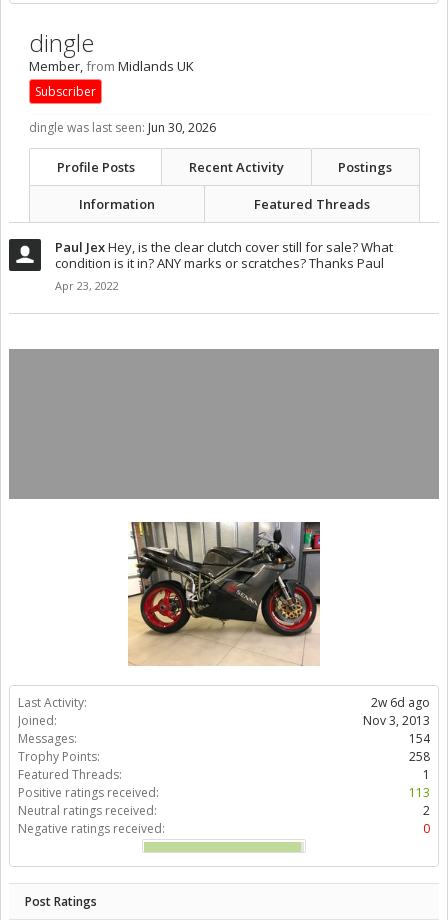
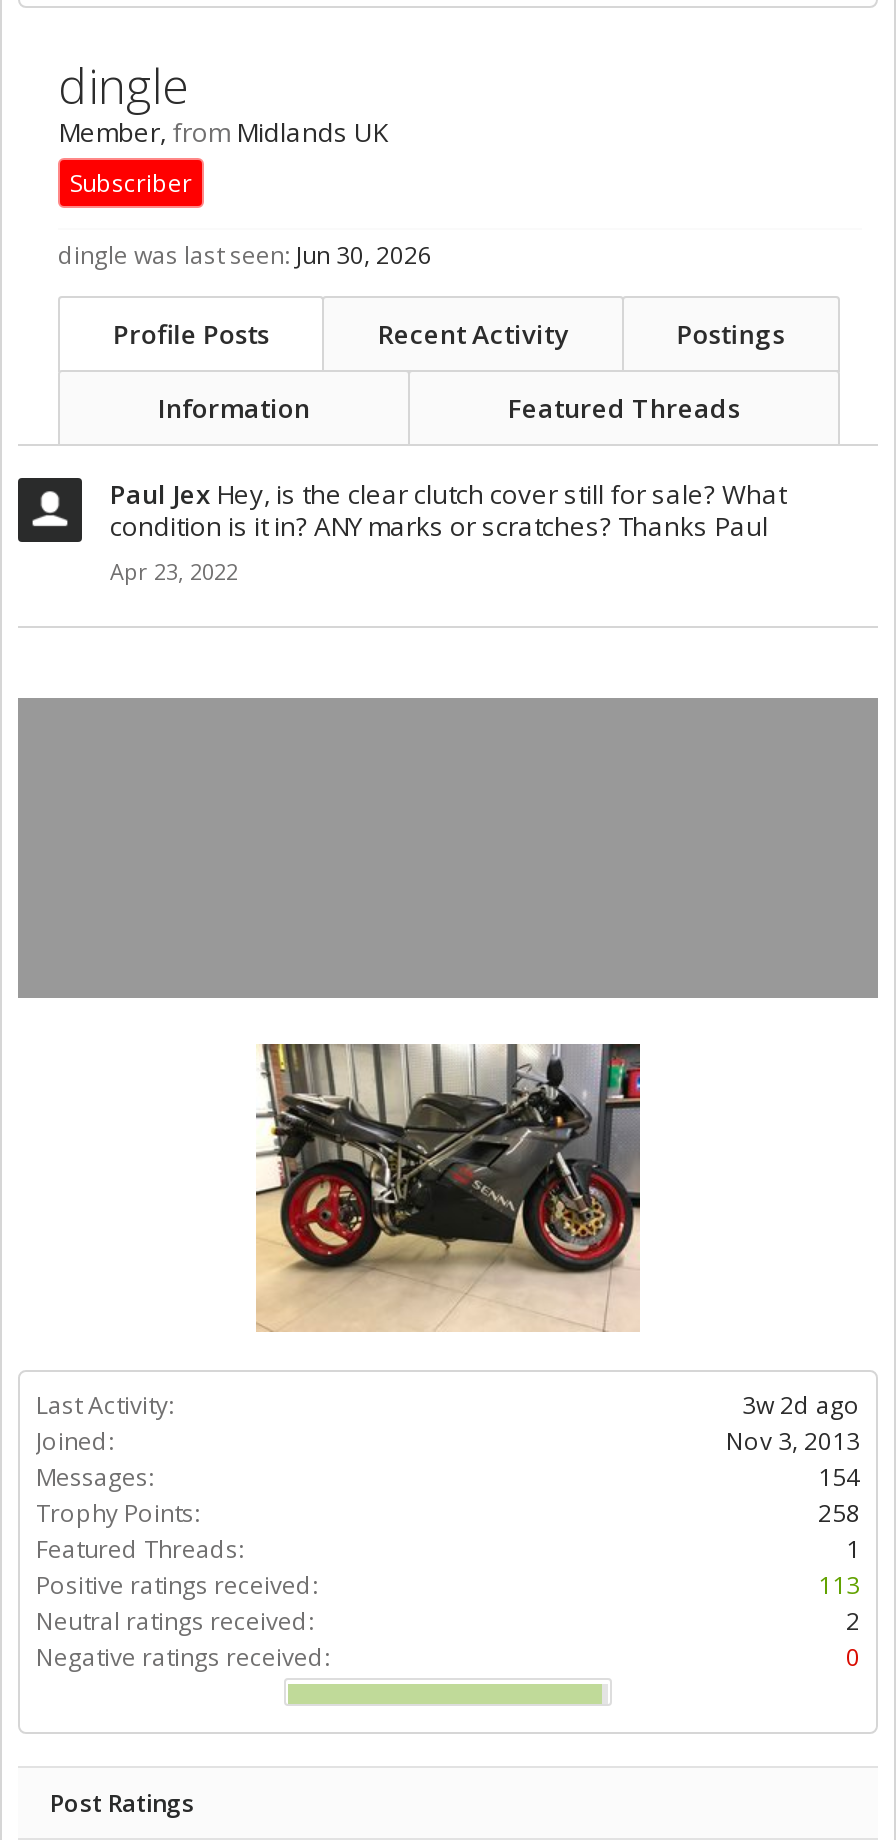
[371,694,430,711] 2w 6d ago -> [742,1388,860,1422] 3w 2d ago

